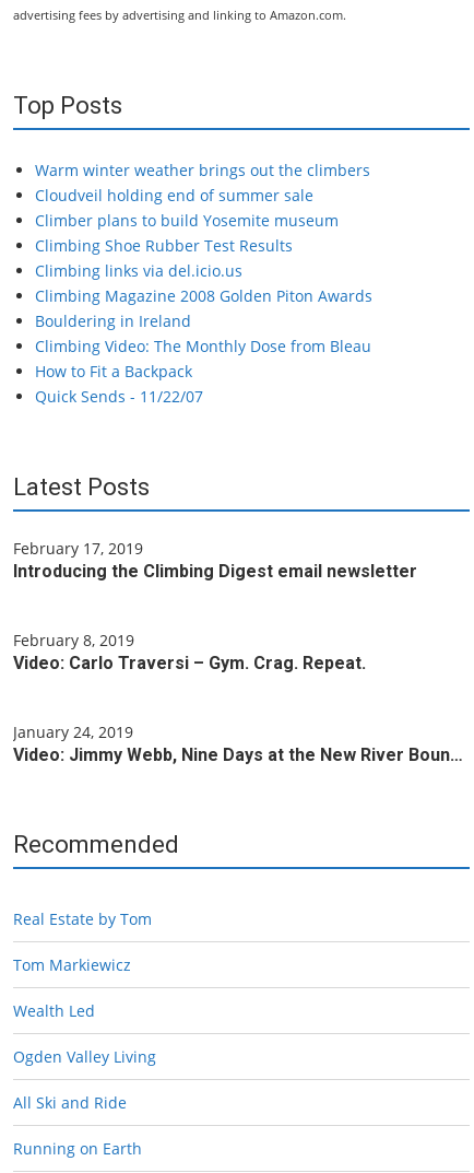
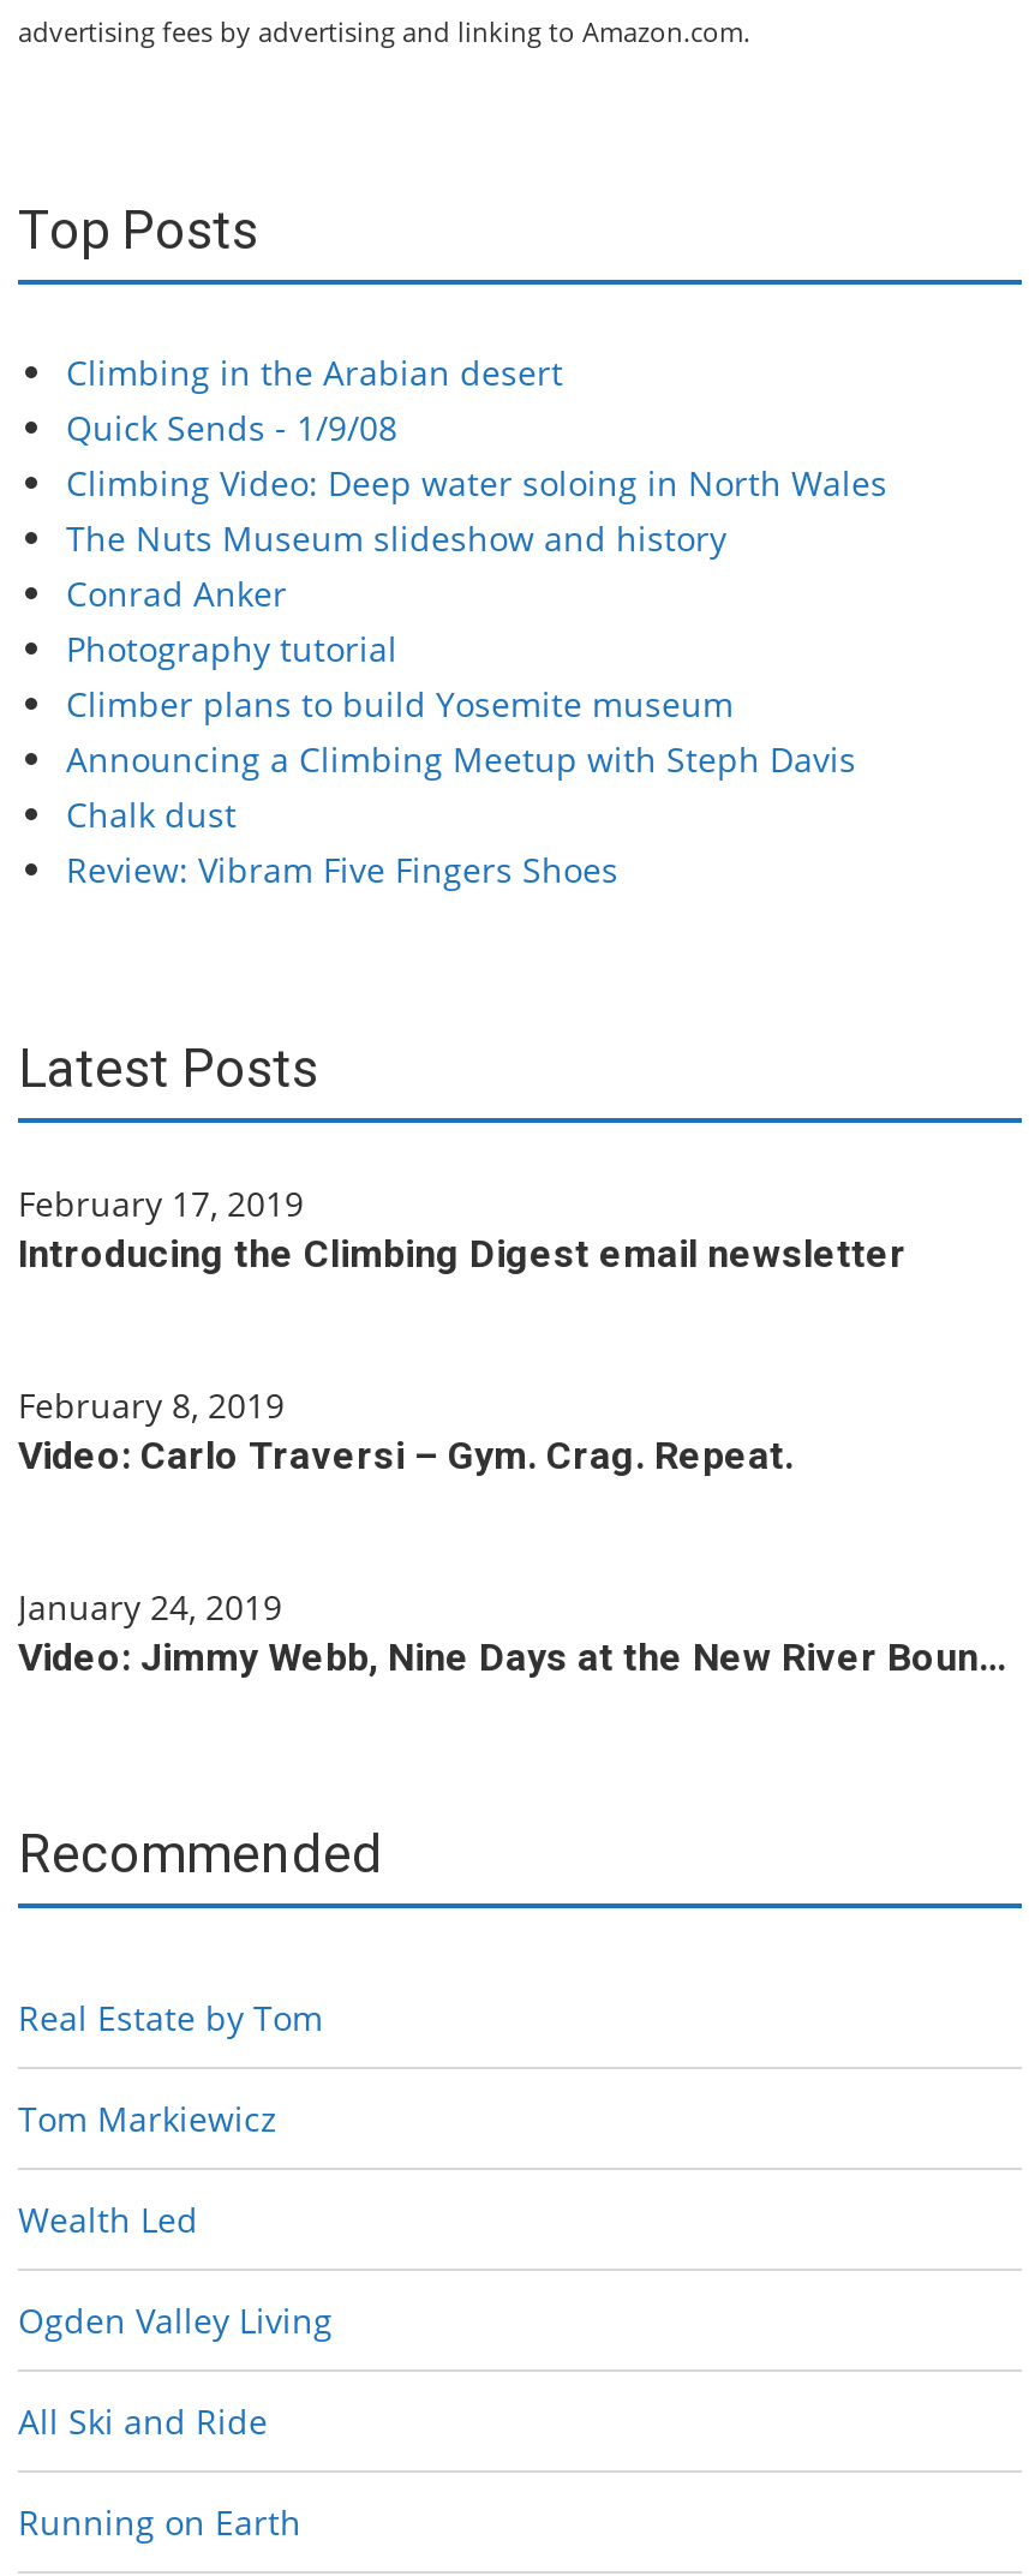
[35,160,370,206] Warm winter weather brings out the climbers | Cloudveil holding end of summer sale -> [66,349,887,671] Climbing in the Arabian desert | Quick Sends - 1/9/08 | Climbing Video: Deep water soloing in North Wales | The Nuts Museum slideshow and history | Conrad Anker | Photography tutorial
moved [35,210,339,231] -> [66,681,734,727]: Climber plans to build Yosemite museum
[35,235,372,407] Climbing Shoe Rubber Test Results | Climbing links via del.icio.us | Climbing Magazine 2008 Golden Piton Awards | Bouldering in Ireland | Climbing Video: The Monthly Dose from Bleau | How to Fit a Backpack | Quick Sends - 11/22/07 -> [66,736,856,892] Announcing a Climbing Meetup with Steph Davis | Chalk dust | Review: Vibram Five Fingers Shoes

